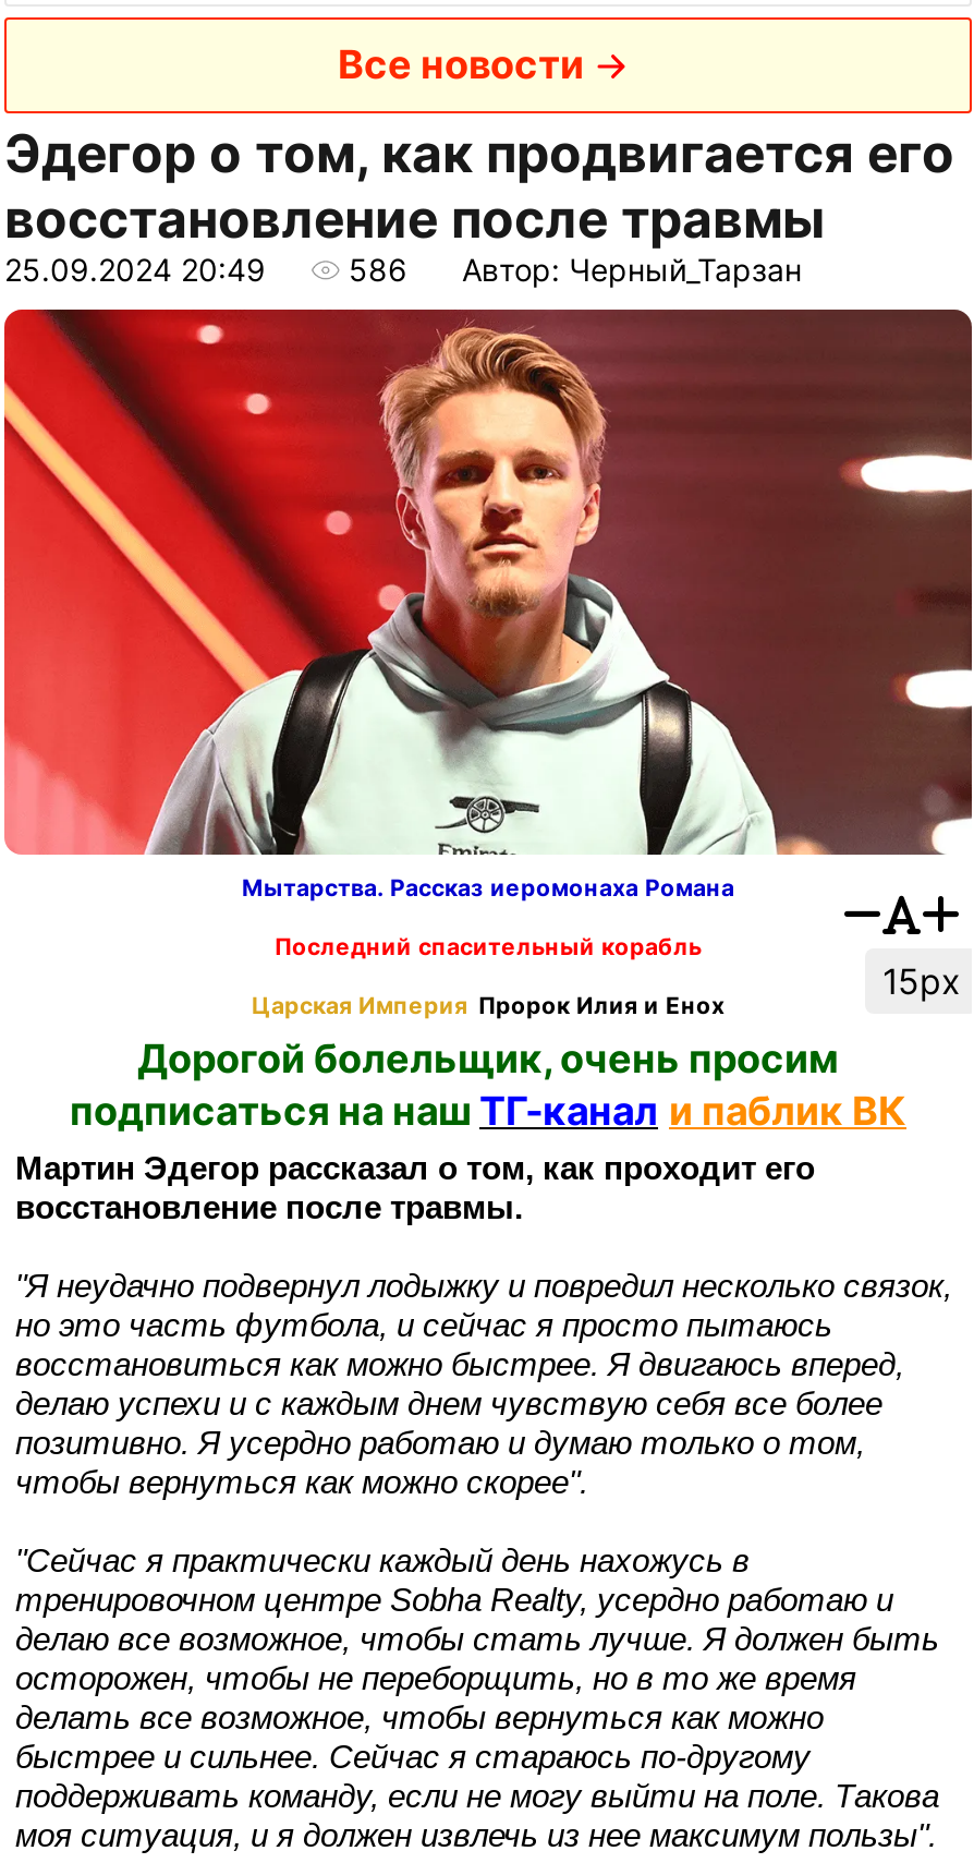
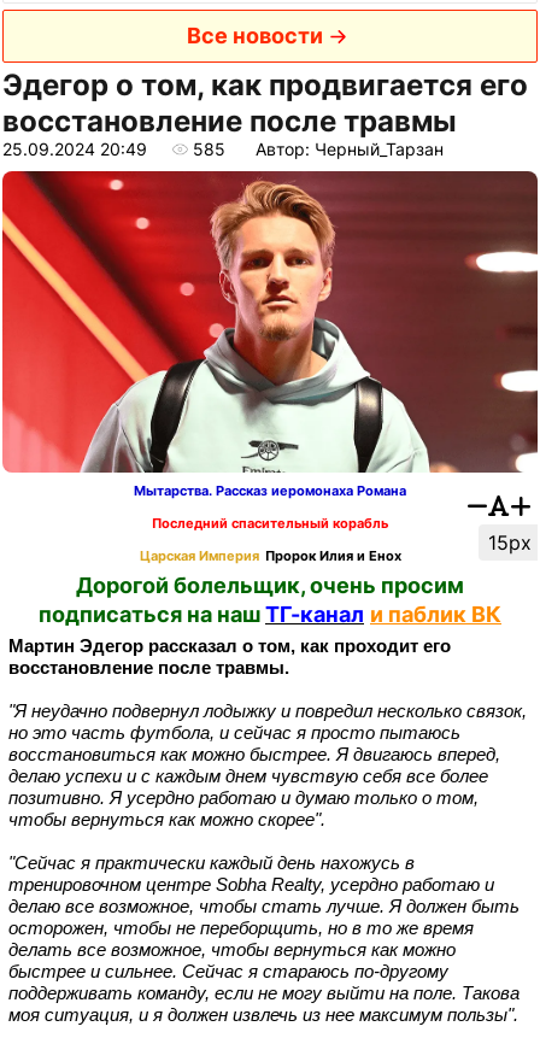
[349,251,802,288] 586 Автор: Черный_Тарзан -> [193,139,444,159] 585 Автор: Черный_Тарзан

